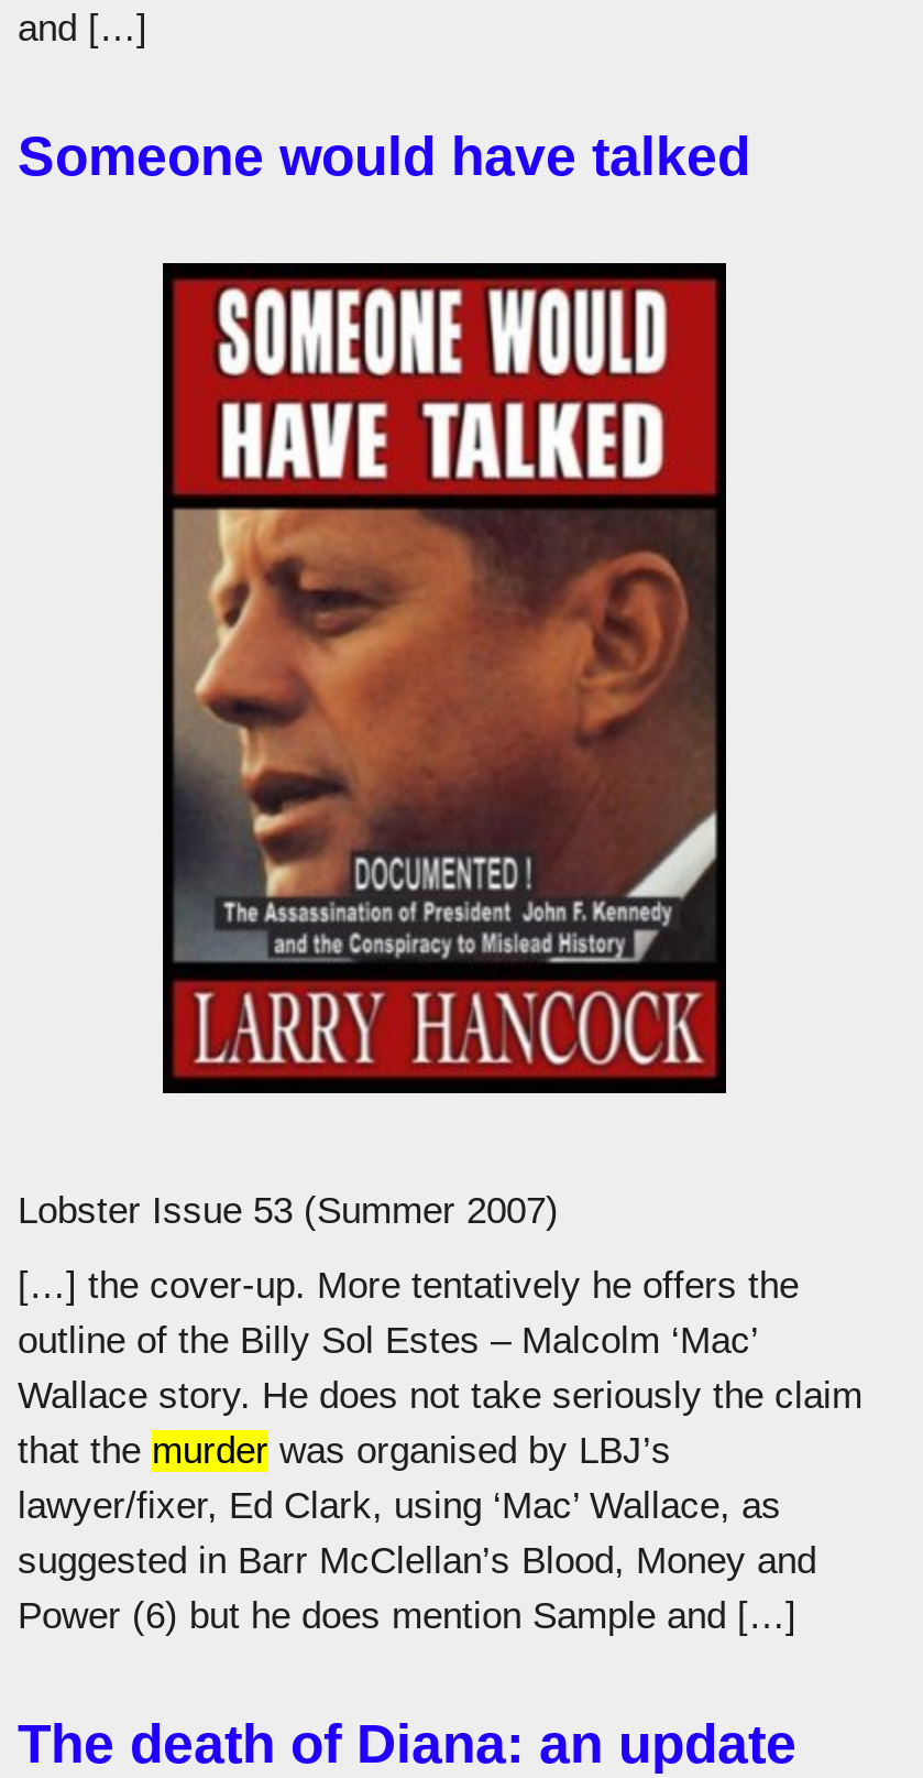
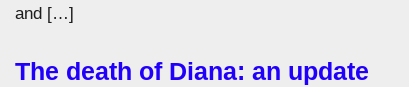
[18,124,750,186] Someone would have talked -> none
[161,260,728,1097] [image] -> none
[18,1190,862,1636] Lobster Issue 53 (Summer 2007) | […] the cover-up. More tentatively he offers the | outline of the Billy Sol Estes – Malcolm ‘Mac’ | Wallace story. He does not take seriously the claim | that the murder was organised by LBJ’s | lawyer/fixer, Ed Clark, using ‘Mac’ Wallace, as | suggested in Barr McClellan’s Blood, Money and | Power (6) but he does mention Sample and […] -> none

